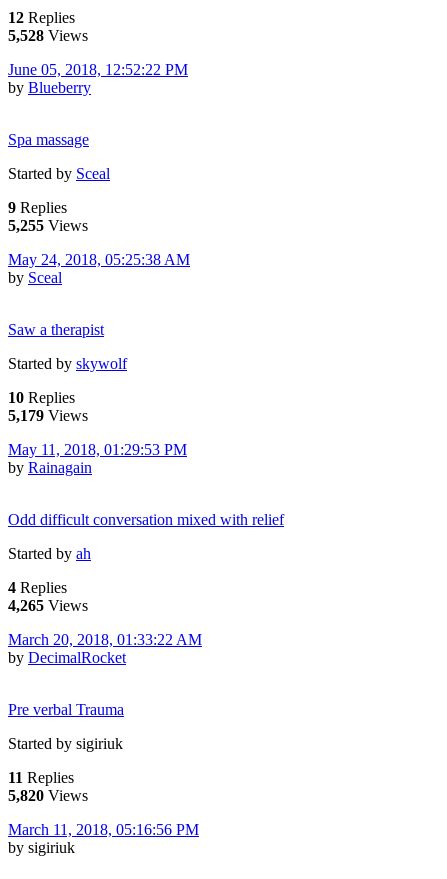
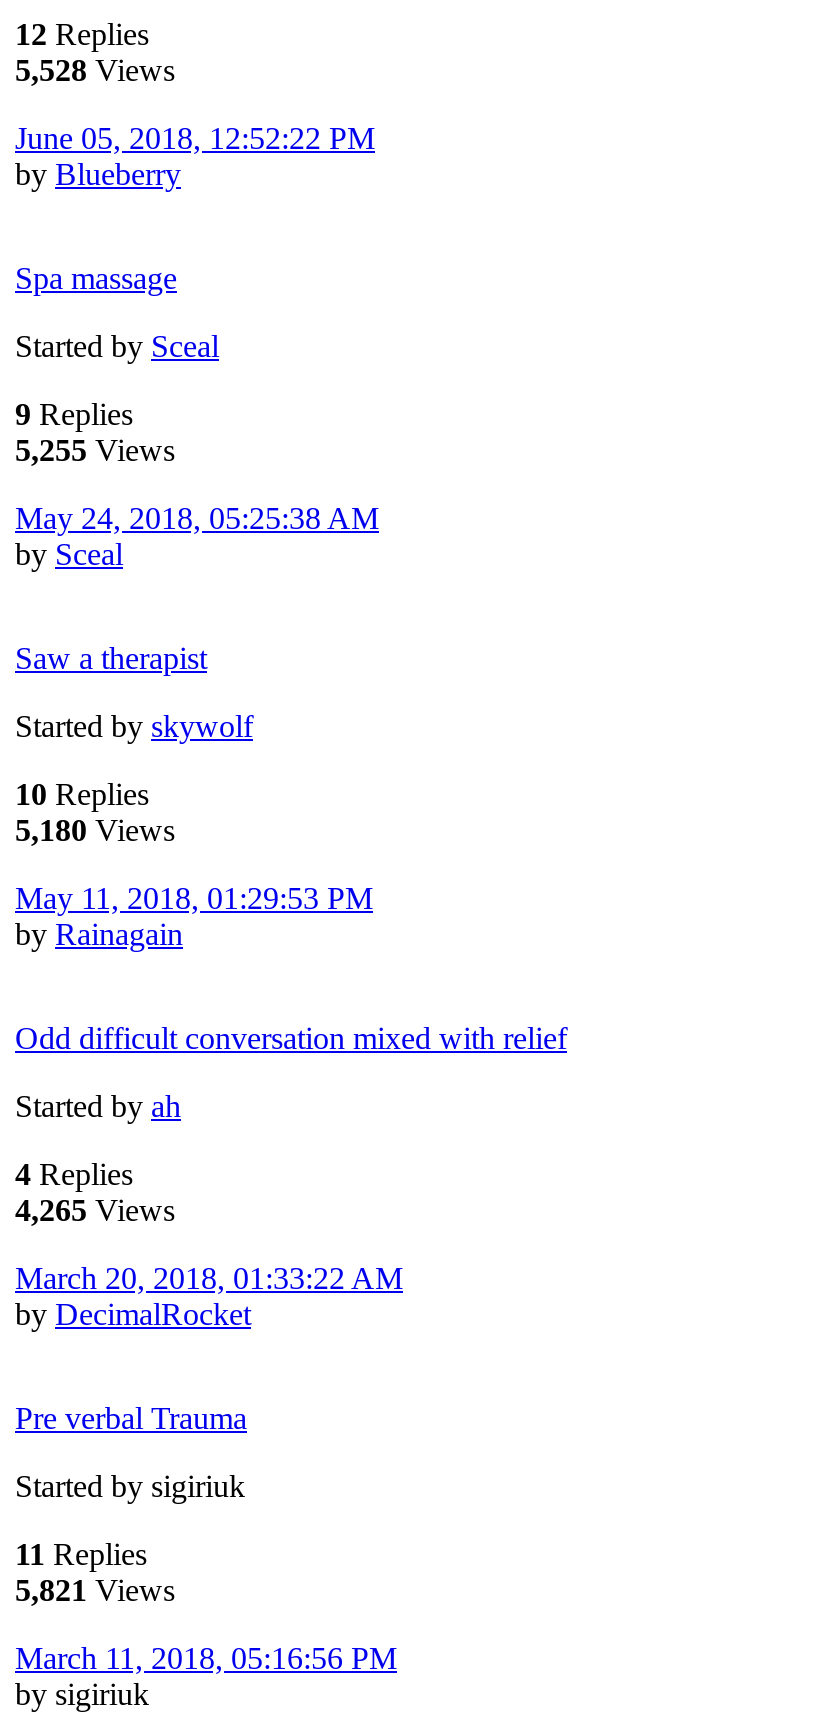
[8,407,88,424] 5,179Views -> [15,812,175,846] 5,180Views
[8,787,88,804] 5,820 Views -> [15,1572,175,1606] 5,821 Views

